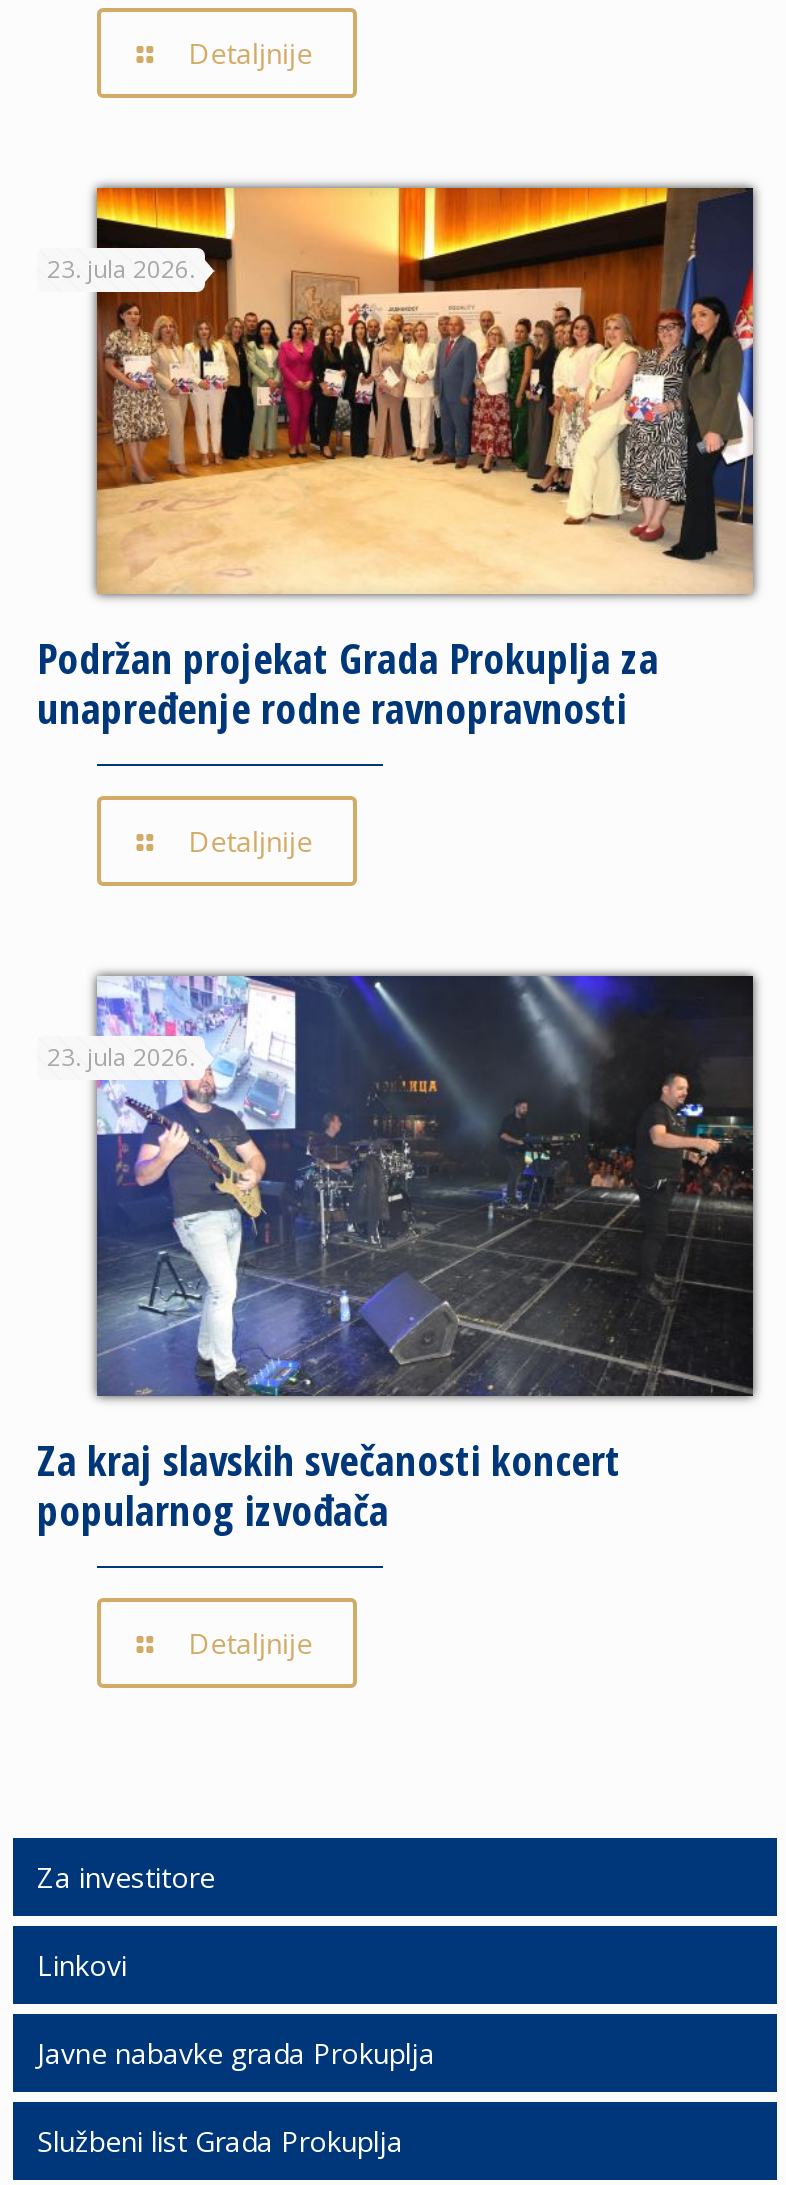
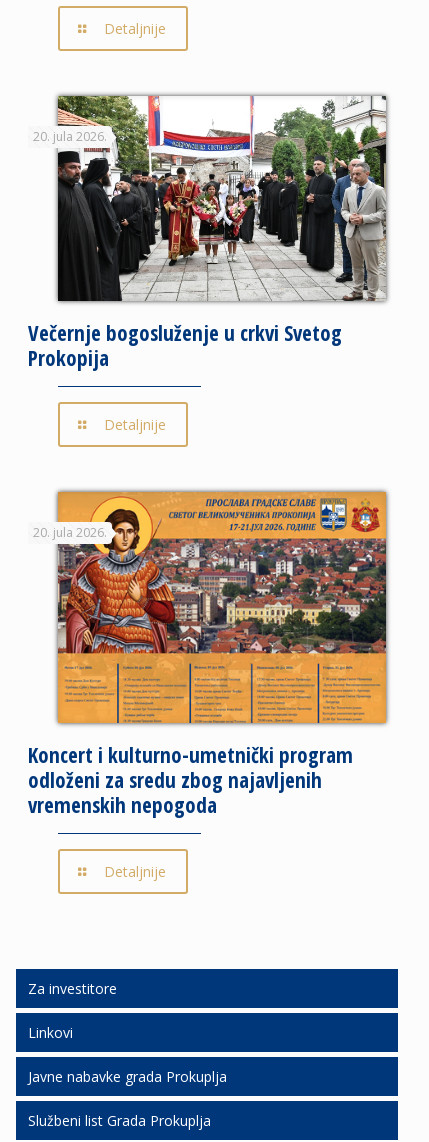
[47,185,755,595] [image] | 23. jula 2026. -> [33,95,387,302] [image] | 20. jula 2026.
[37,631,659,737] Podržan projekat Grada Prokuplja za | unapređenje rodne ravnopravnosti -> [28,318,342,371] Večernje bogosluženje u crkvi Svetog | Prokopija
[47,975,755,1403] [image] | 23. jula 2026. -> [33,491,387,726] [image] | 20. jula 2026.
[37,1433,621,1539] Za kraj slavskih svečanosti koncert | popularnog izvođača -> [28,740,353,818] Koncert i kulturno-umetnički program | odloženi za sredu zbog najavljenih | vremenskih nepogoda

